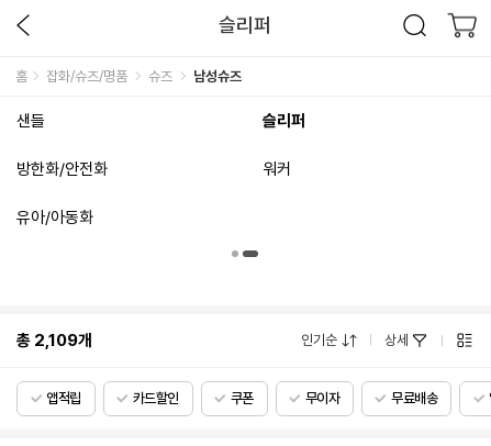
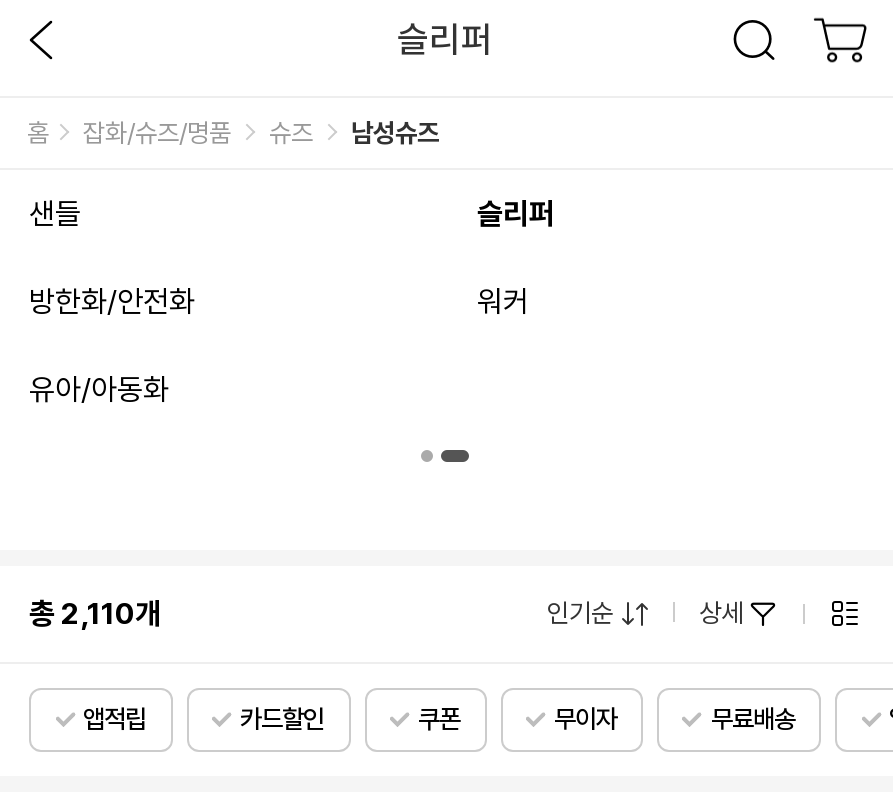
[16,331,92,350] 총 2,109개 -> [29,596,161,632] 총 2,110개

